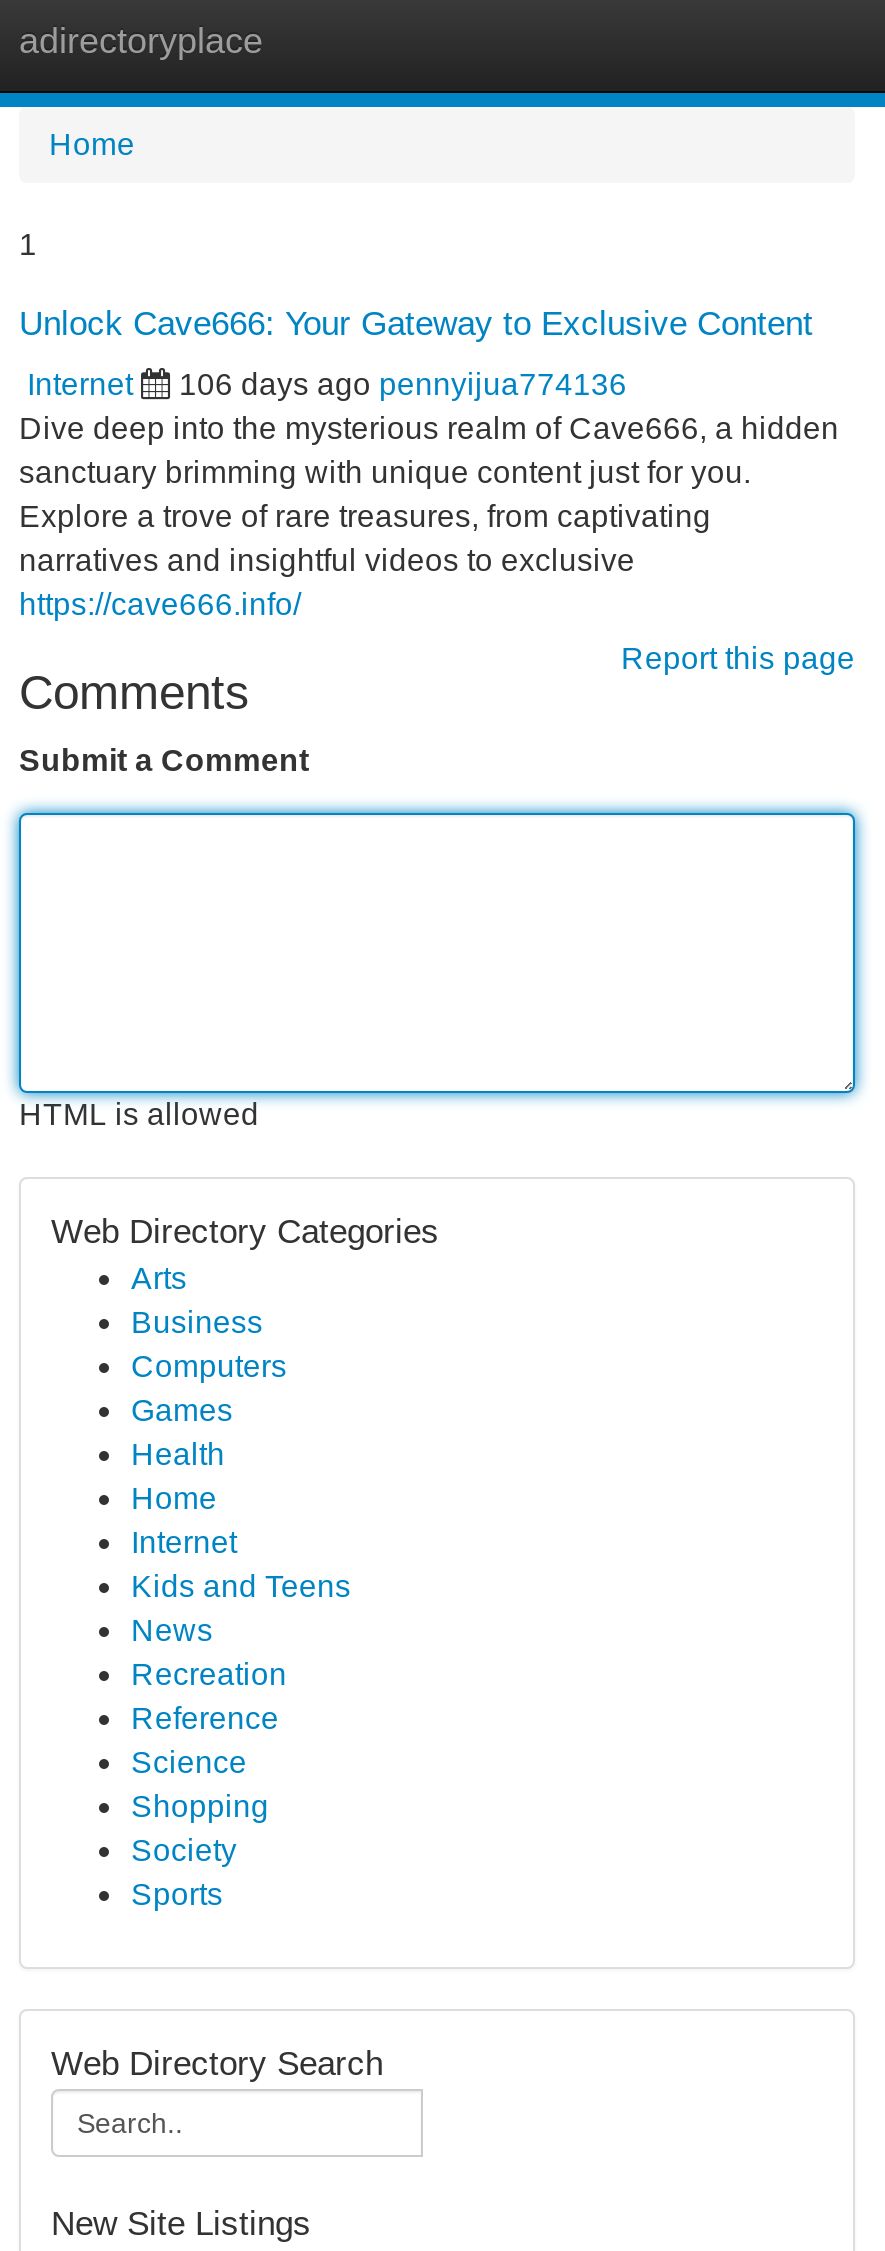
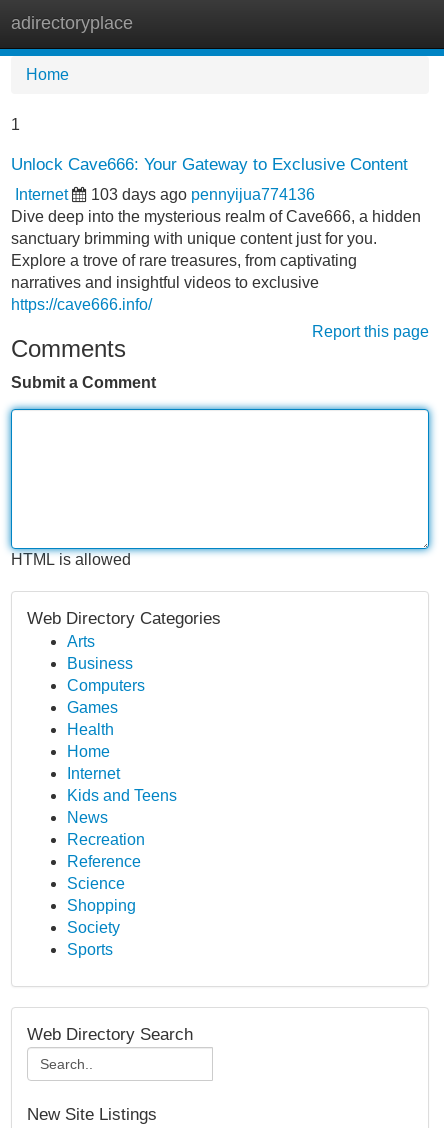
[179,367,627,401] 106 days ago pennyijua774136 -> [91,186,315,203] 103 days ago pennyijua774136

